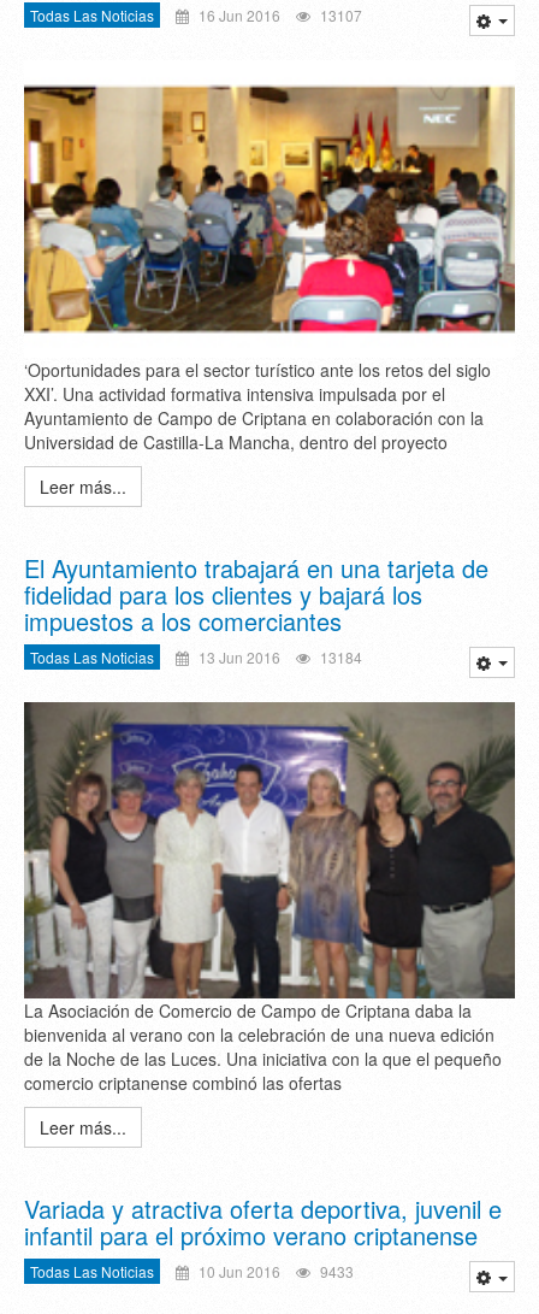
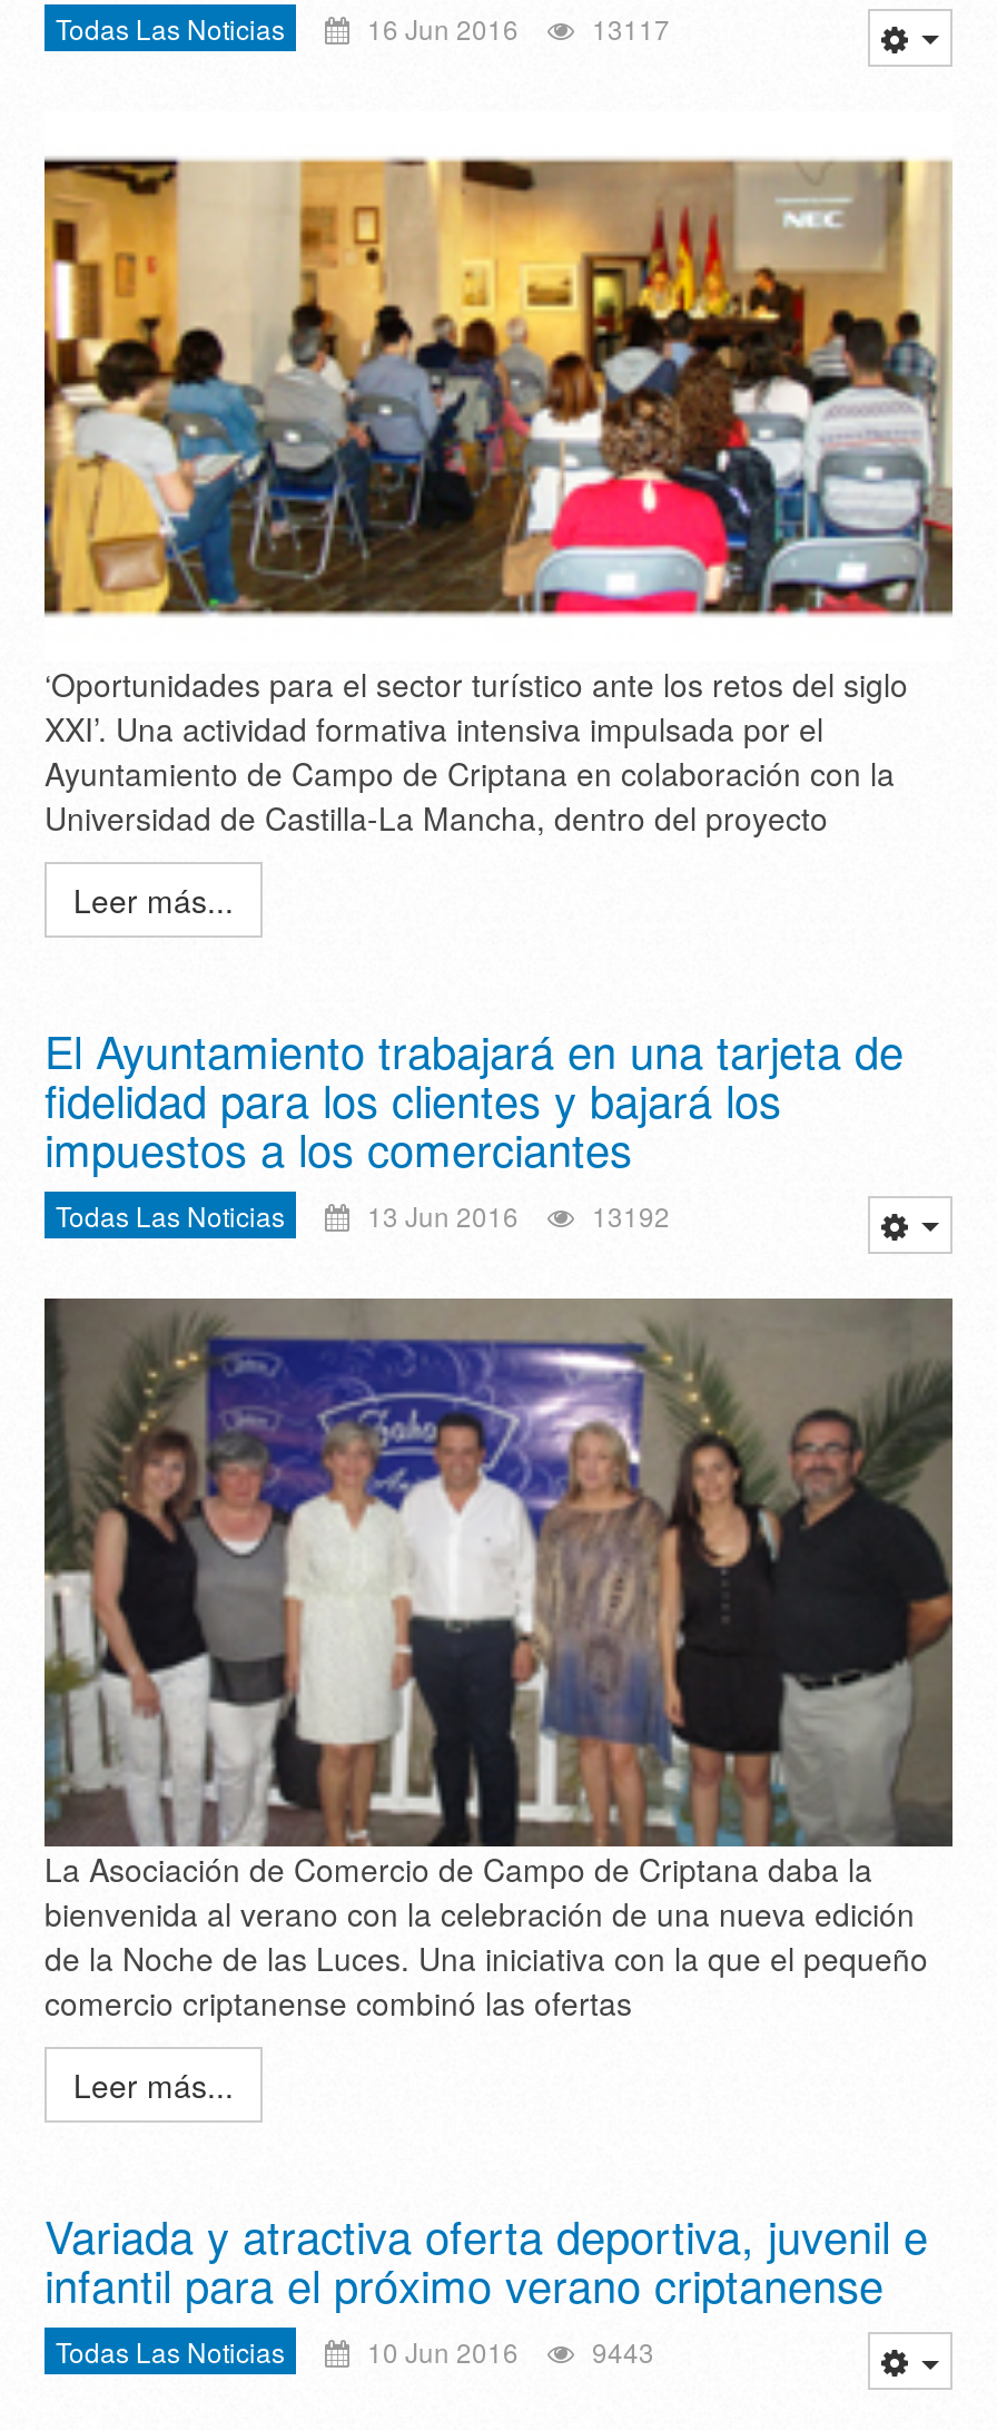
[30,5,362,25] Todas Las Noticias 16 Jun 2016 13107 -> [56,9,670,47] Todas Las Noticias 16 Jun 2016 13117
[30,646,362,667] Todas Las Noticias 13 Jun 2016 13184 -> [56,1195,670,1233] Todas Las Noticias 13 Jun 2016 13192
[30,1261,354,1282] Todas Las Noticias 10 Jun 2016 9433 -> [56,2333,654,2371] Todas Las Noticias 10 Jun 2016 9443

